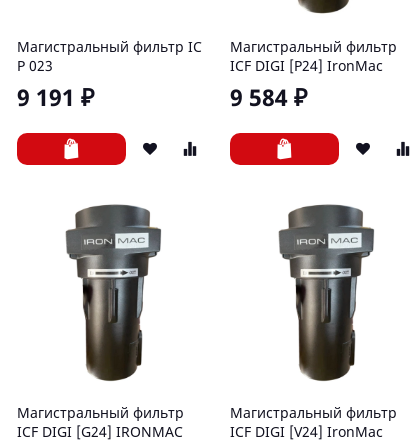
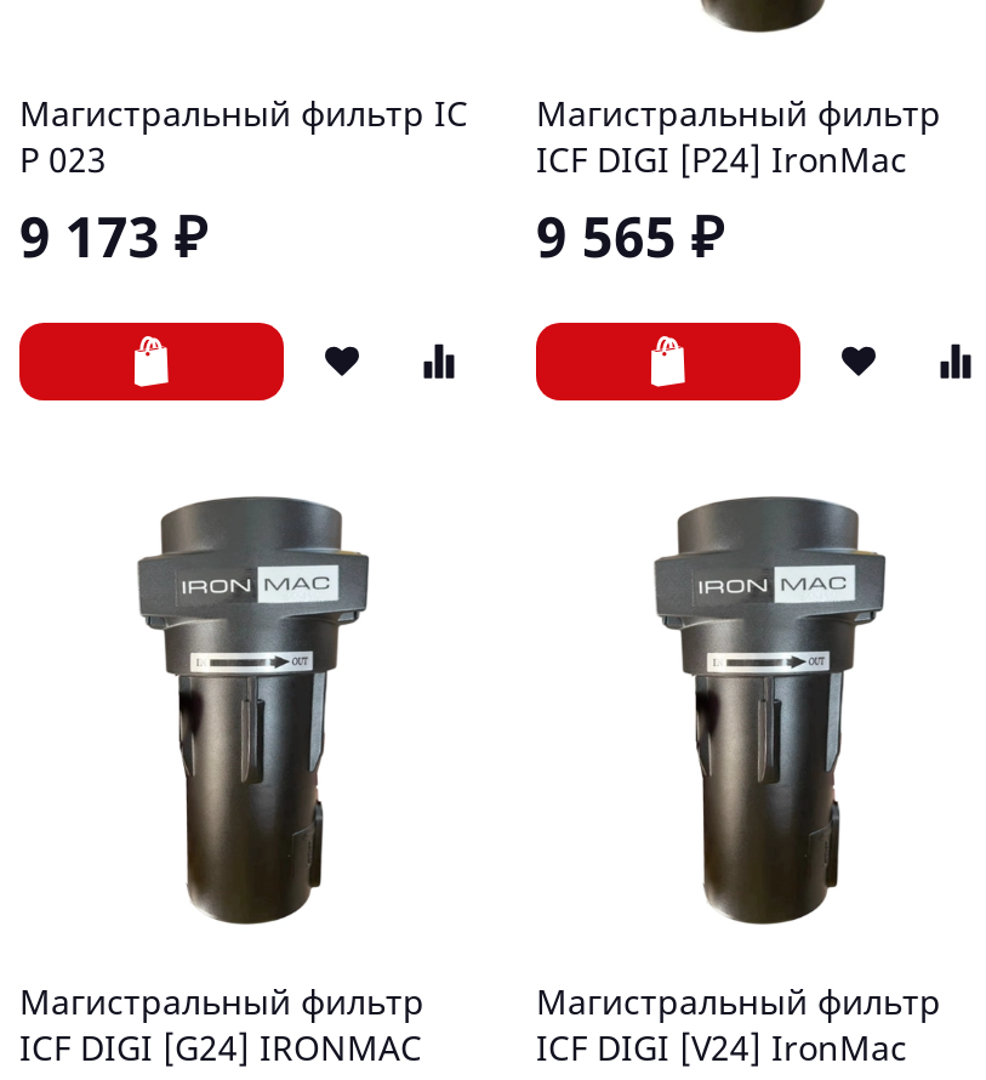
[17,81,95,113] 9 191 ₽ -> [19,197,209,275] 9 173 ₽
[230,81,308,113] 9 584 ₽ -> [536,197,725,275] 9 565 ₽

